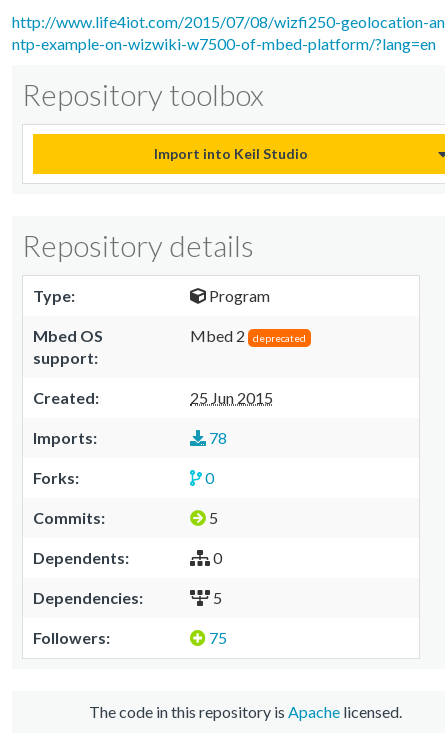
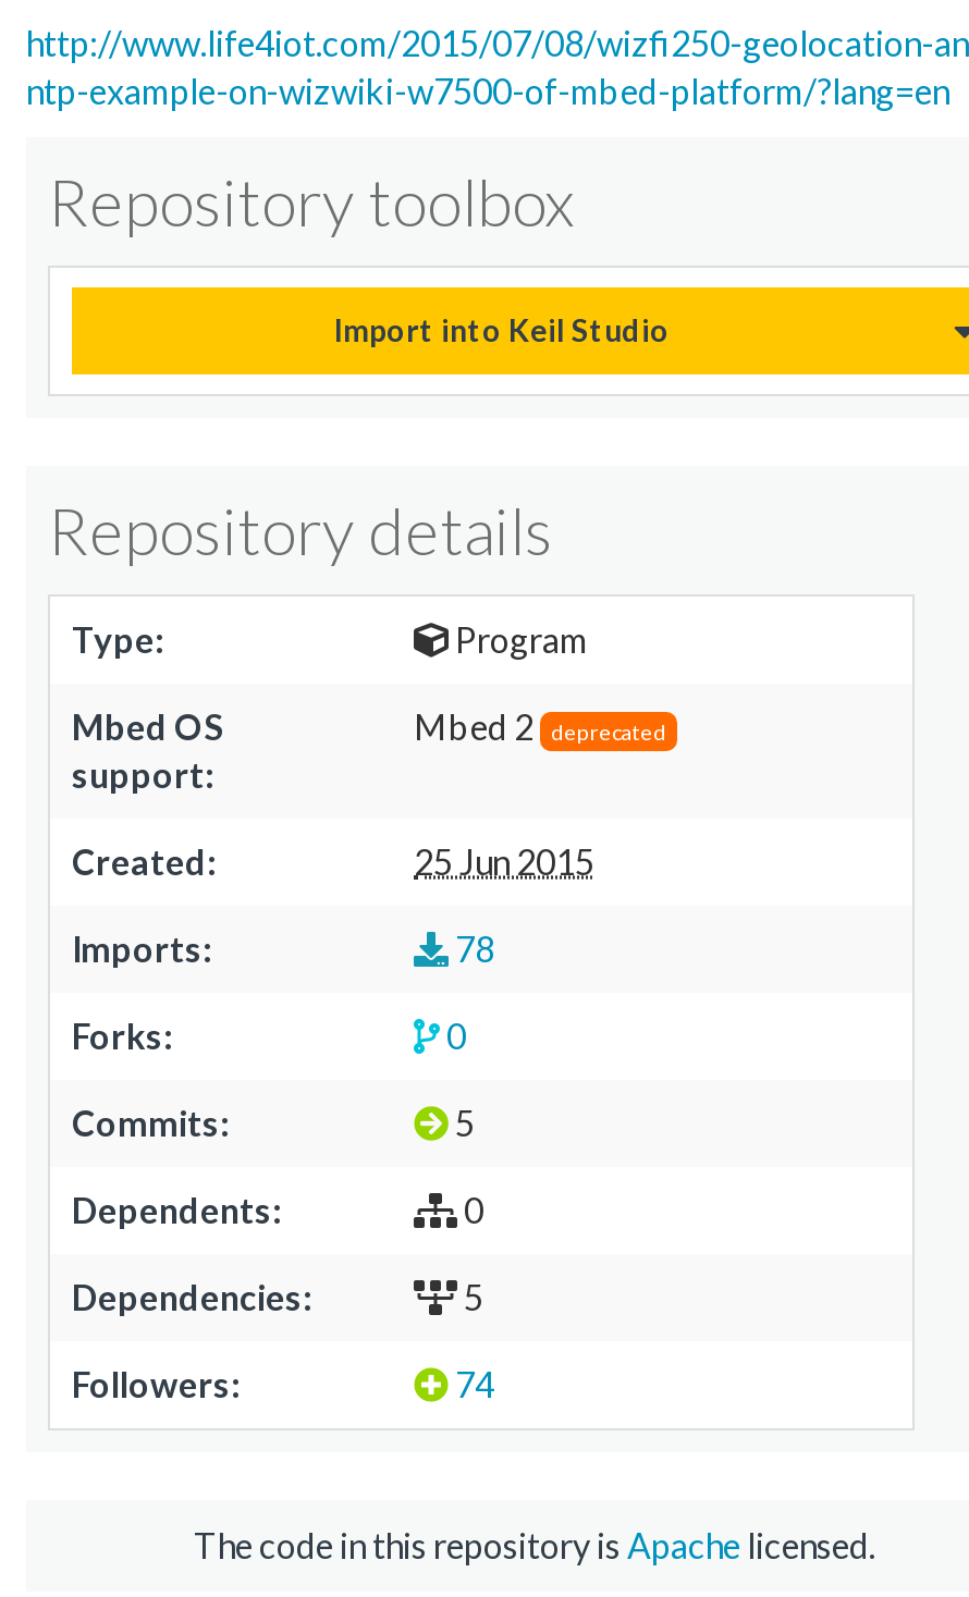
[206,628,227,647] 75 -> [449,1363,494,1405] 74

